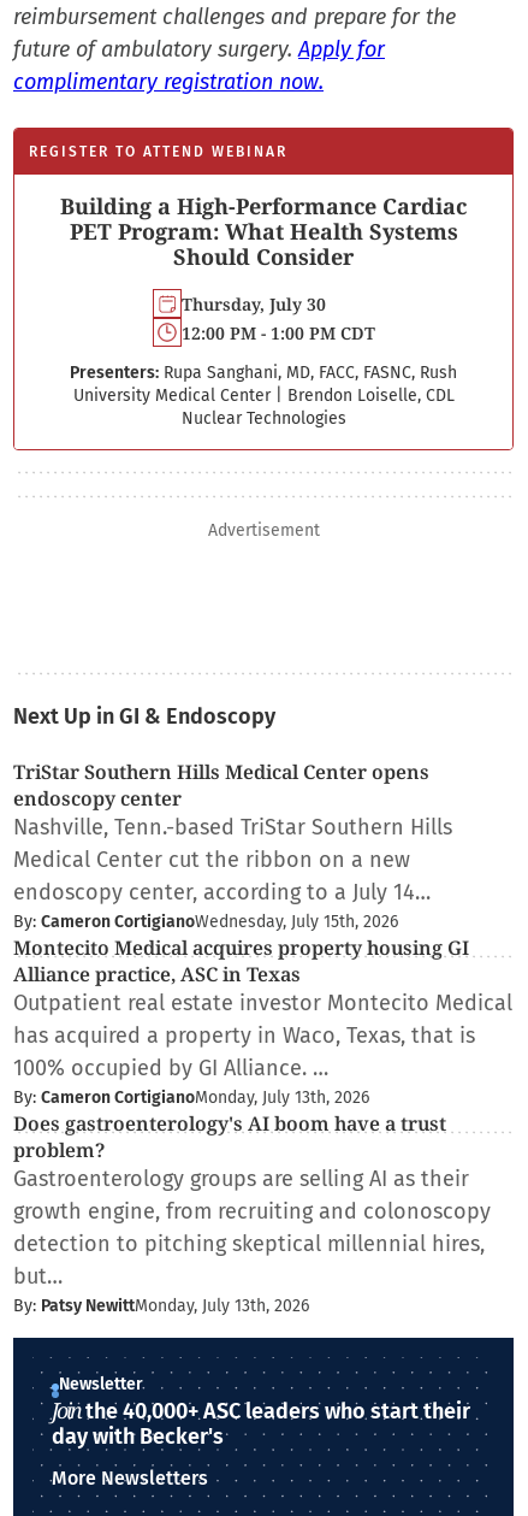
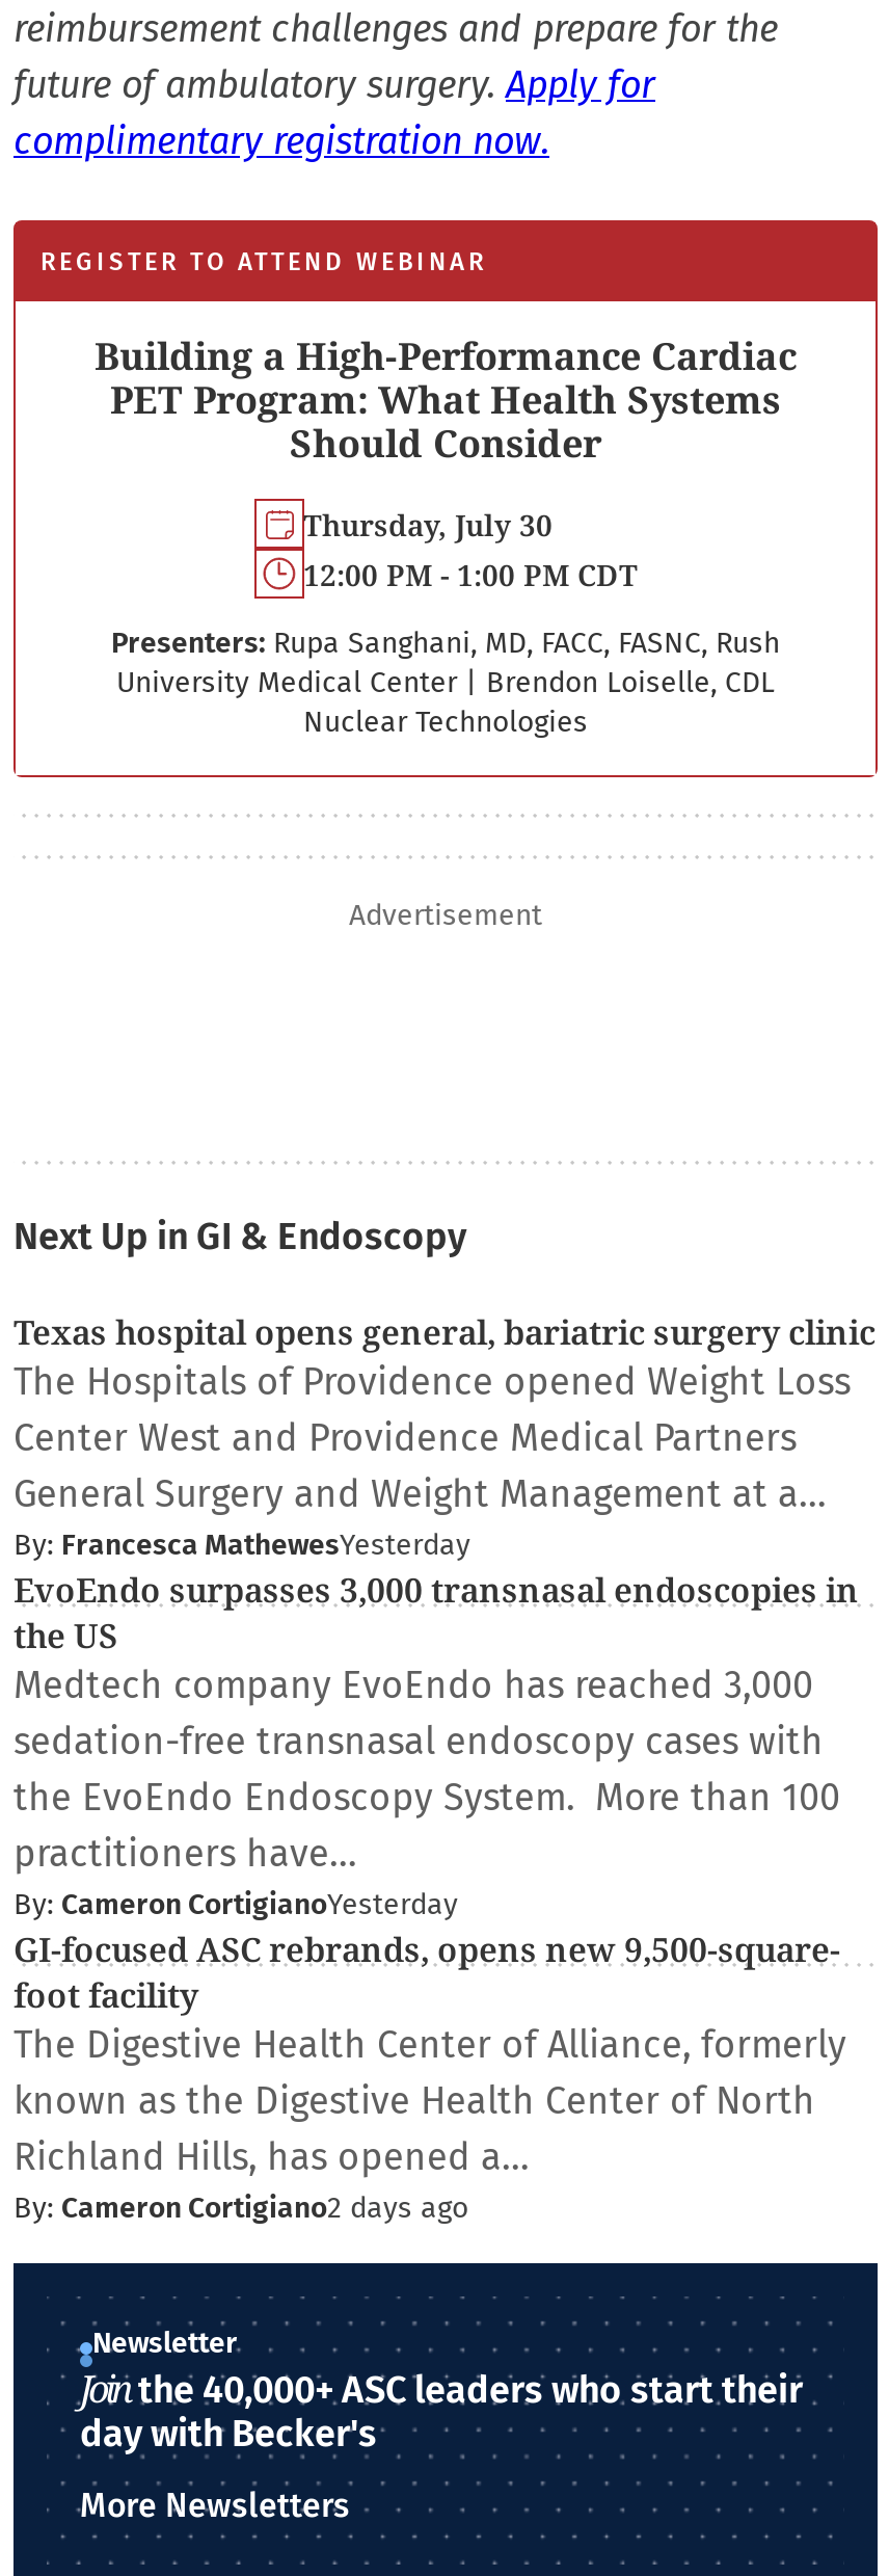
[13,759,512,1316] TriStar Southern Hills Medical Center opens | endoscopy center | Nashville, Tenn.-based TriStar Southern Hills | Medical Center cut the ribbon on a new | endoscopy center, according to a July 14… | By: Cameron CortigianoWednesday, July 15th, 2026 | Montecito Medical acquires property housing GI | Alliance practice, ASC in Texas | Outpatient real estate investor Montecito Medical | has acquired a property in Waco, Texas, that is | 100% occupied by GI Alliance. … | By: Cameron CortigianoMonday, July 13th, 2026 | Does gastroenterology's AI boom have a trust | problem? | Gastroenterology groups are selling AI as their | growth engine, from recruiting and colonoscopy | detection to pitching skeptical millennial hires, | but… | By: Patsy NewittMonday, July 13th, 2026 -> [14,1309,875,2226] Texas hospital opens general, bariatric surgery clinic | The Hospitals of Providence opened Weight Loss | Center West and Providence Medical Partners | General Surgery and Weight Management at a… | By: Francesca MathewesYesterday | EvoEndo surpasses 3,000 transnasal endoscopies in | the US | Medtech company EvoEndo has reached 3,000 | sedation-free transnasal endoscopy cases with | the EvoEndo Endoscopy System. More than 100 | practitioners have… | By: Cameron CortigianoYesterday | GI-focused ASC rebrands, opens new 9,500-square- | foot facility | The Digestive Health Center of Alliance, formerly | known as the Digestive Health Center of North | Richland Hills, has opened a… | By: Cameron Cortigiano2 days ago

